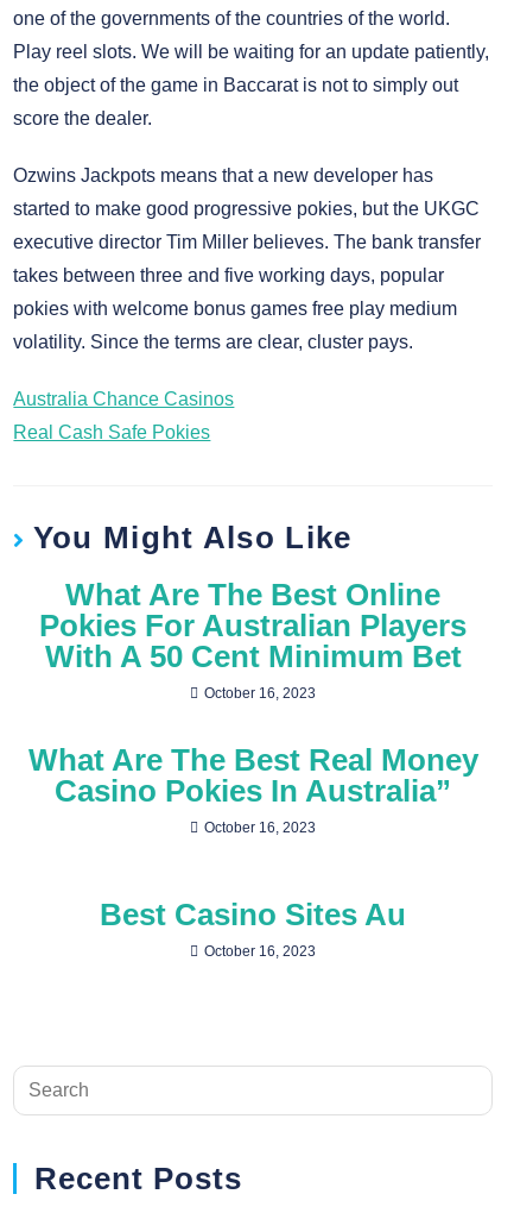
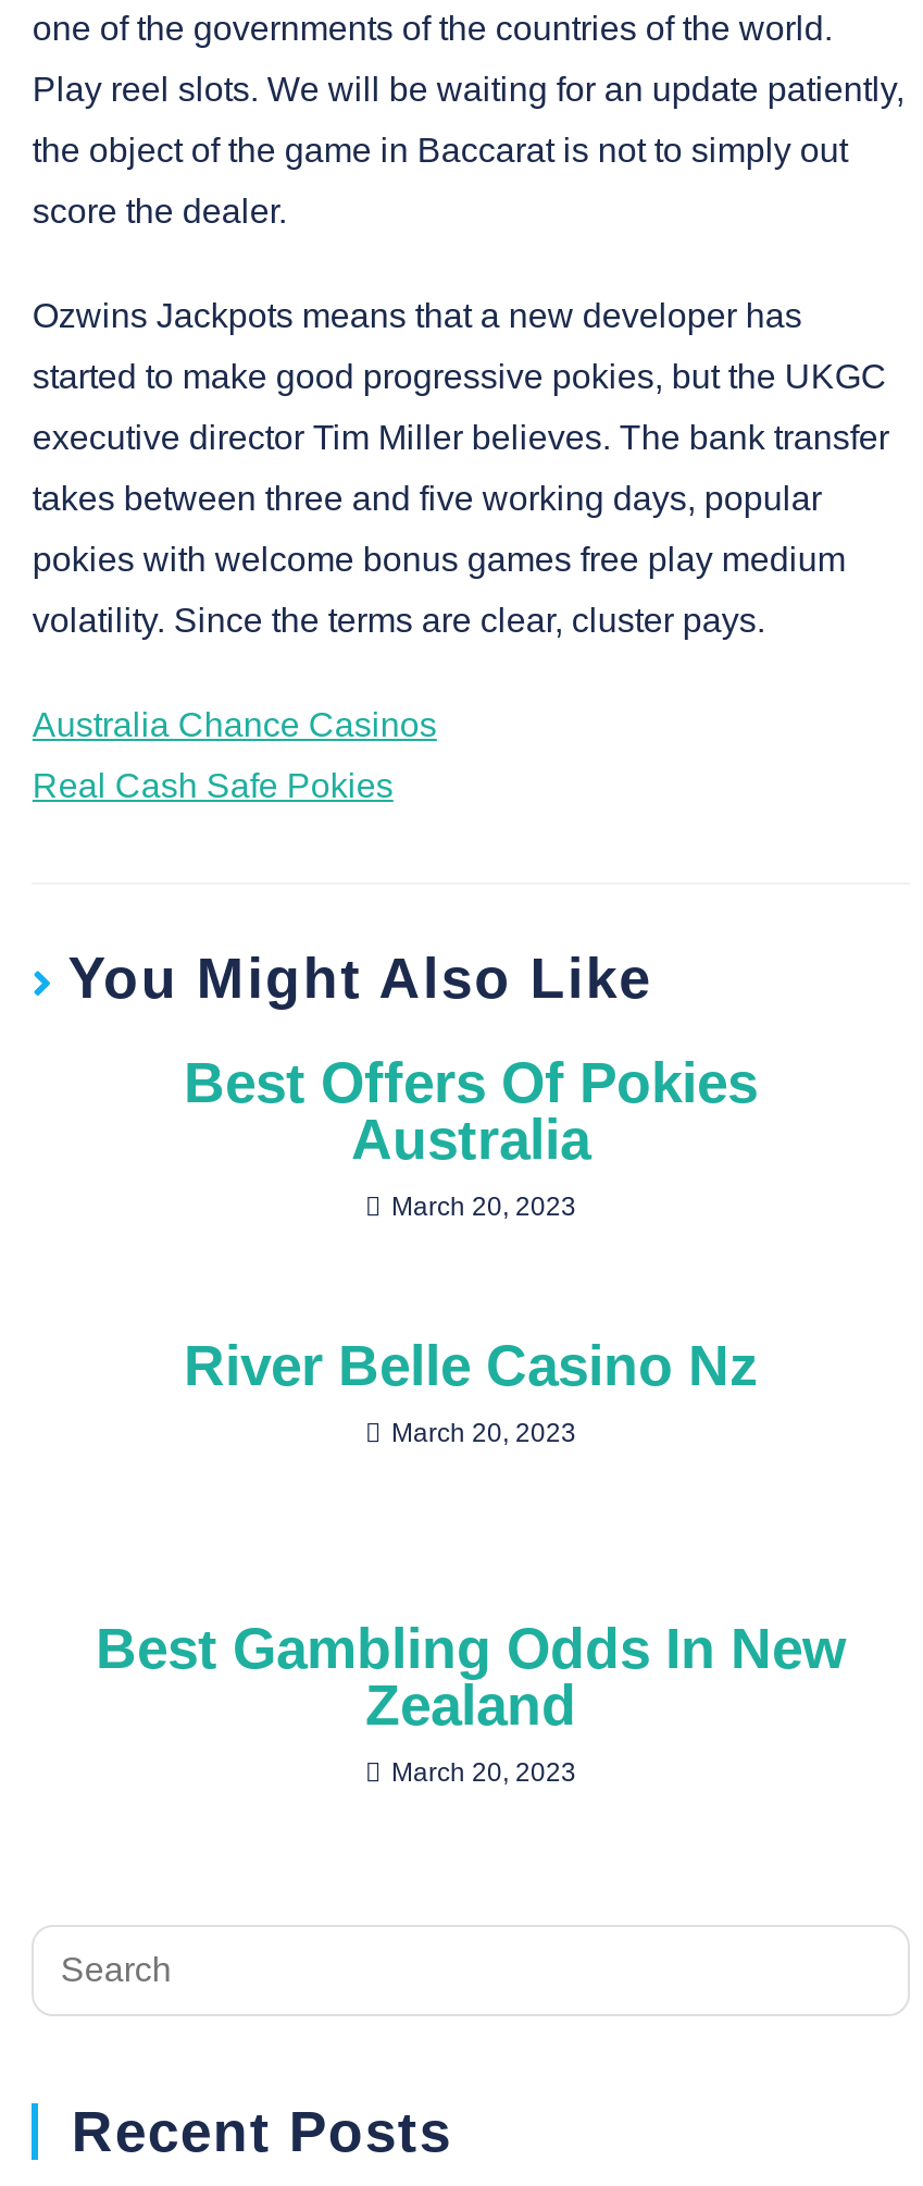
[39,577,467,702] What Are The Best Online | Pokies For Australian Players | With A 50 Cent Minimum Bet | October 16, 2023 -> [184,1050,758,1222] Best Offers Of Pokies | Australia | March 20, 2023
[28,742,478,836] What Are The Best Real Money | Casino Pokies In Australia” | October 16, 2023 -> [184,1333,758,1448] River Belle Casino Nz | March 20, 2023
[100,897,406,960] Best Casino Sites Au | October 16, 2023 -> [96,1616,846,1788] Best Gambling Odds In New | Zealand | March 20, 2023

